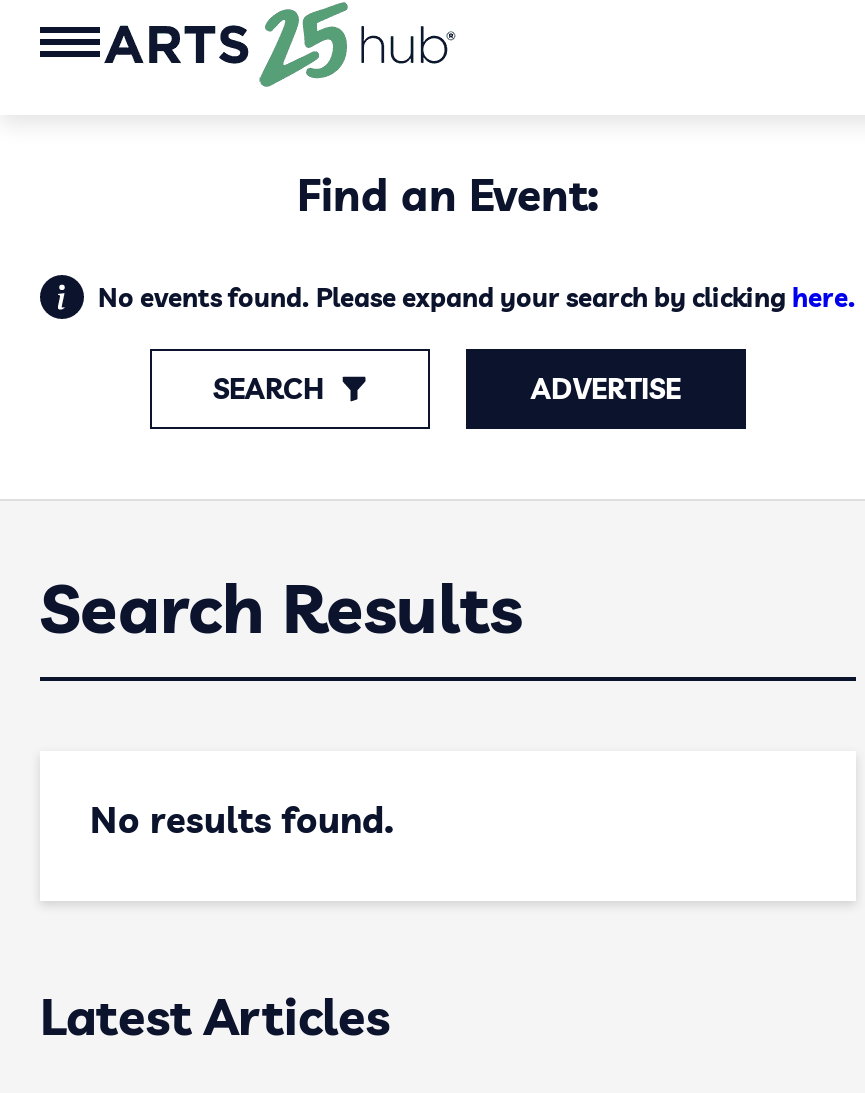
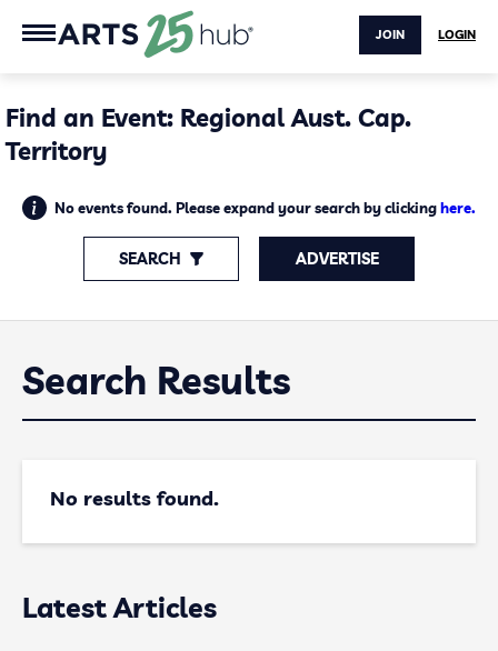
[297,167,599,223] Find an Event: -> [6,27,476,167] JOIN | LOGIN | Find an Event: Regional Aust. Cap. | Territory

